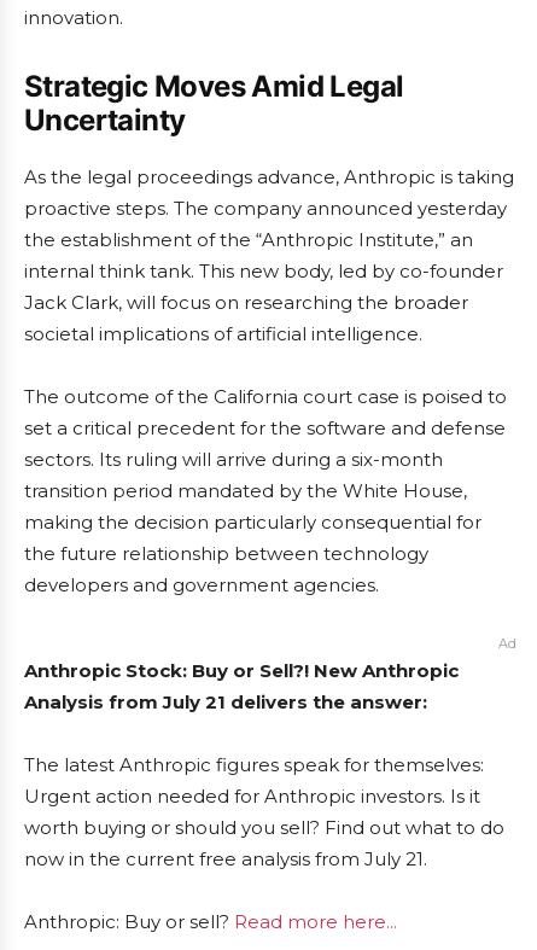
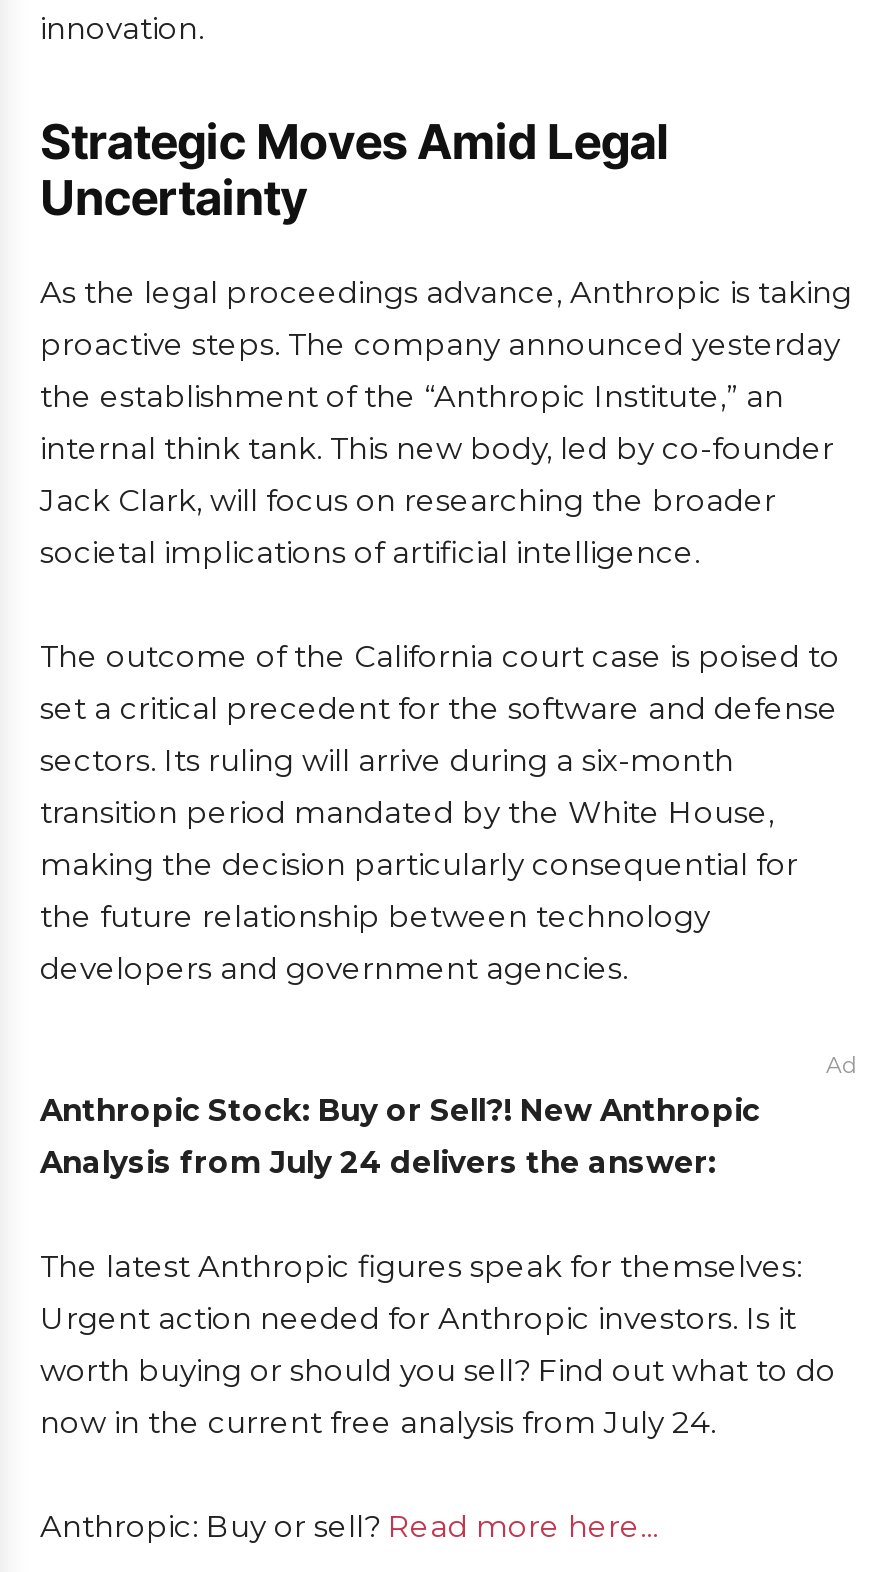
[24,691,427,714] Analysis from July 21 delivers the answer: -> [40,1143,716,1181] Analysis from July 24 delivers the answer:
[24,848,427,870] now in the current free analysis from July 21. -> [40,1403,716,1441] now in the current free analysis from July 24.

